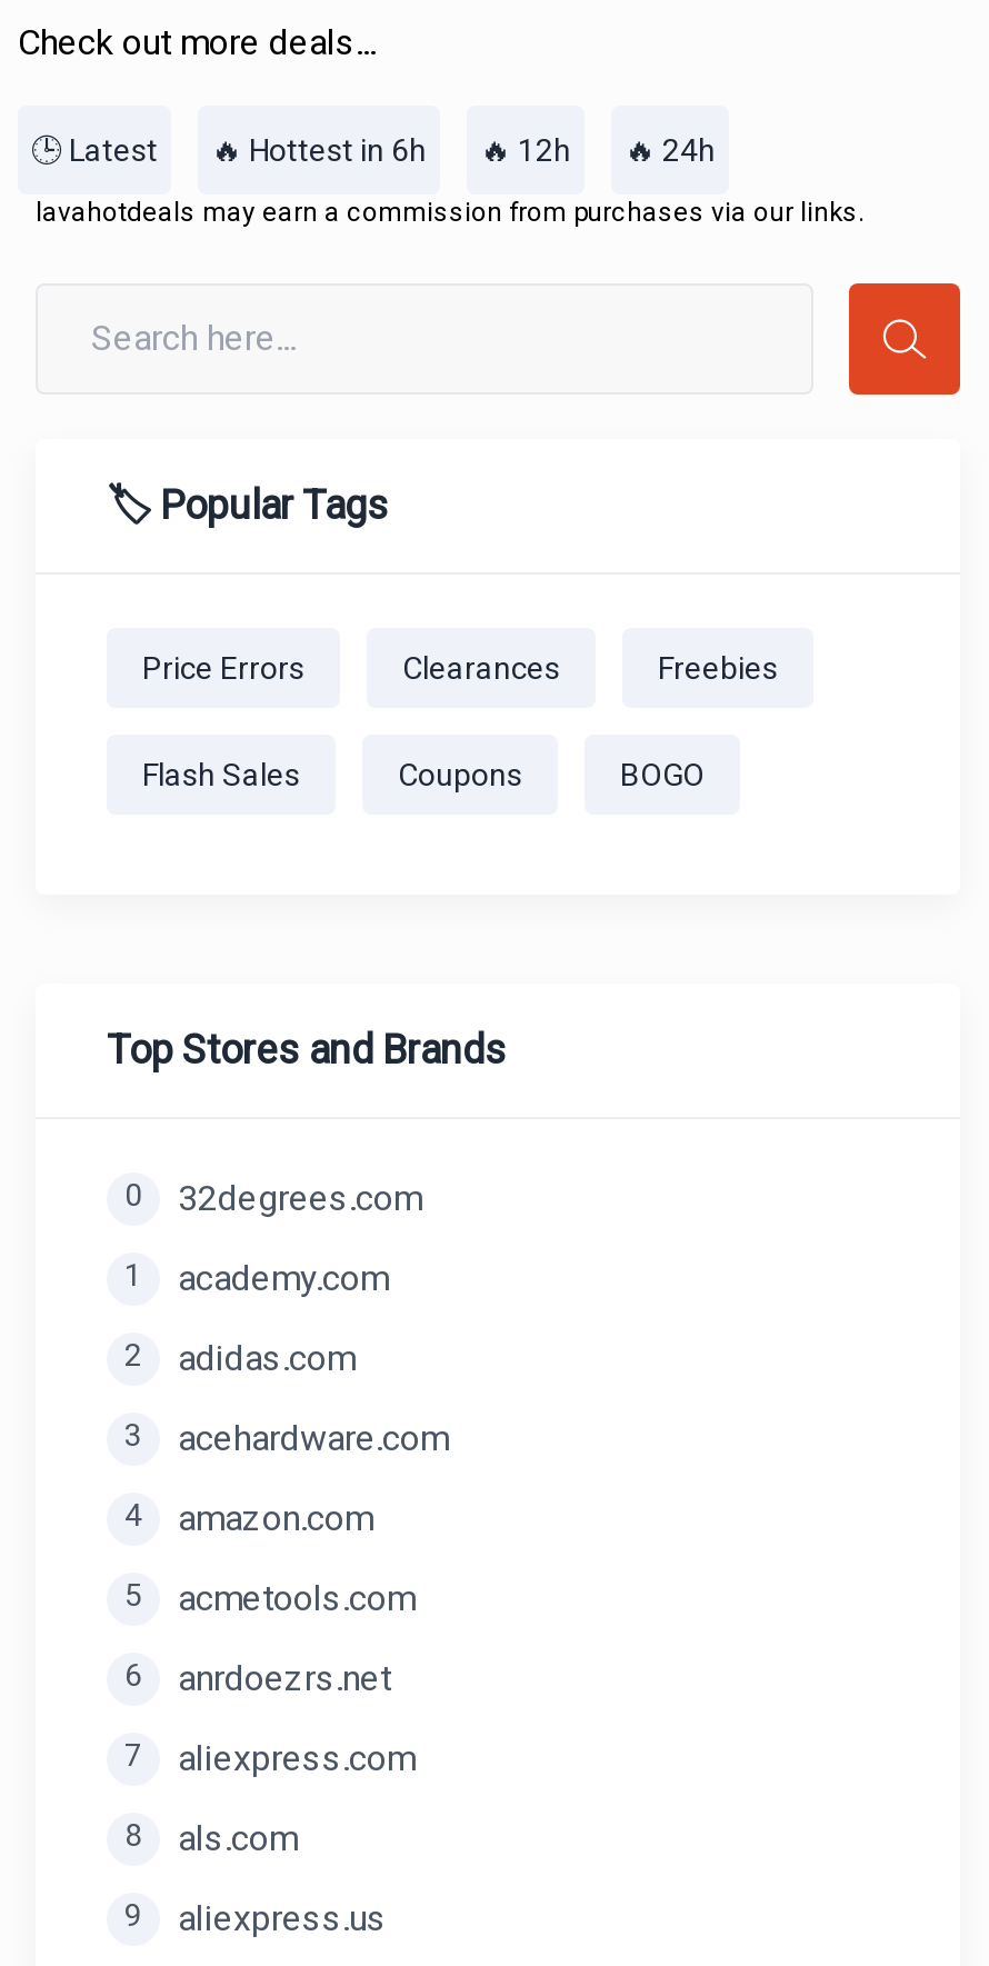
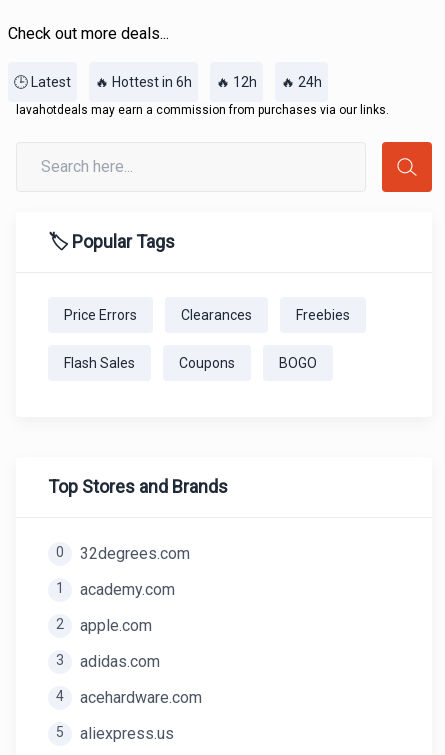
moved [178,1337,356,1379] -> [80,652,160,671]: adidas.com
none -> [80,616,152,635] apple.com
moved [178,1417,449,1459] -> [80,688,202,707]: acehardware.com
[178,1497,373,1539] amazon.com -> none
[124,1577,416,1933] acmetools.com | 6 | anrdoezrs.net | 7 | aliexpress.com | 8 | als.com | 9 -> none

